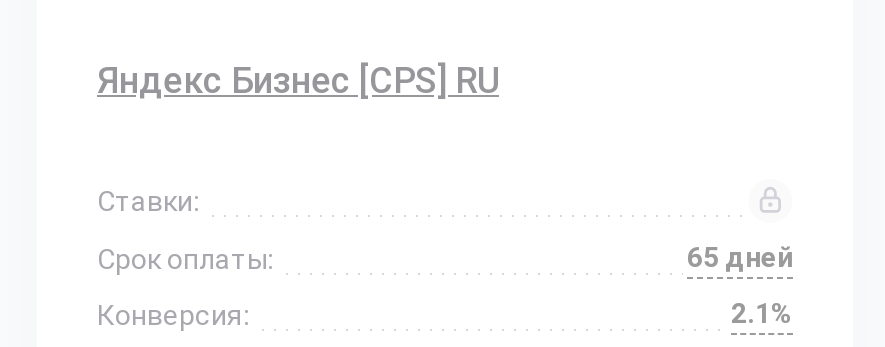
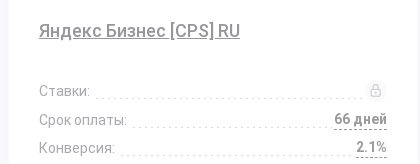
[687,241,793,273] 65 дней -> [334,111,387,127] 66 дней

